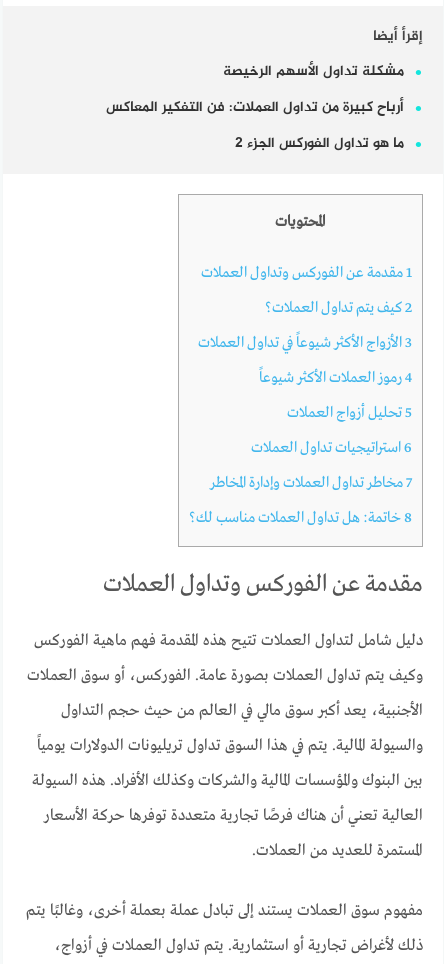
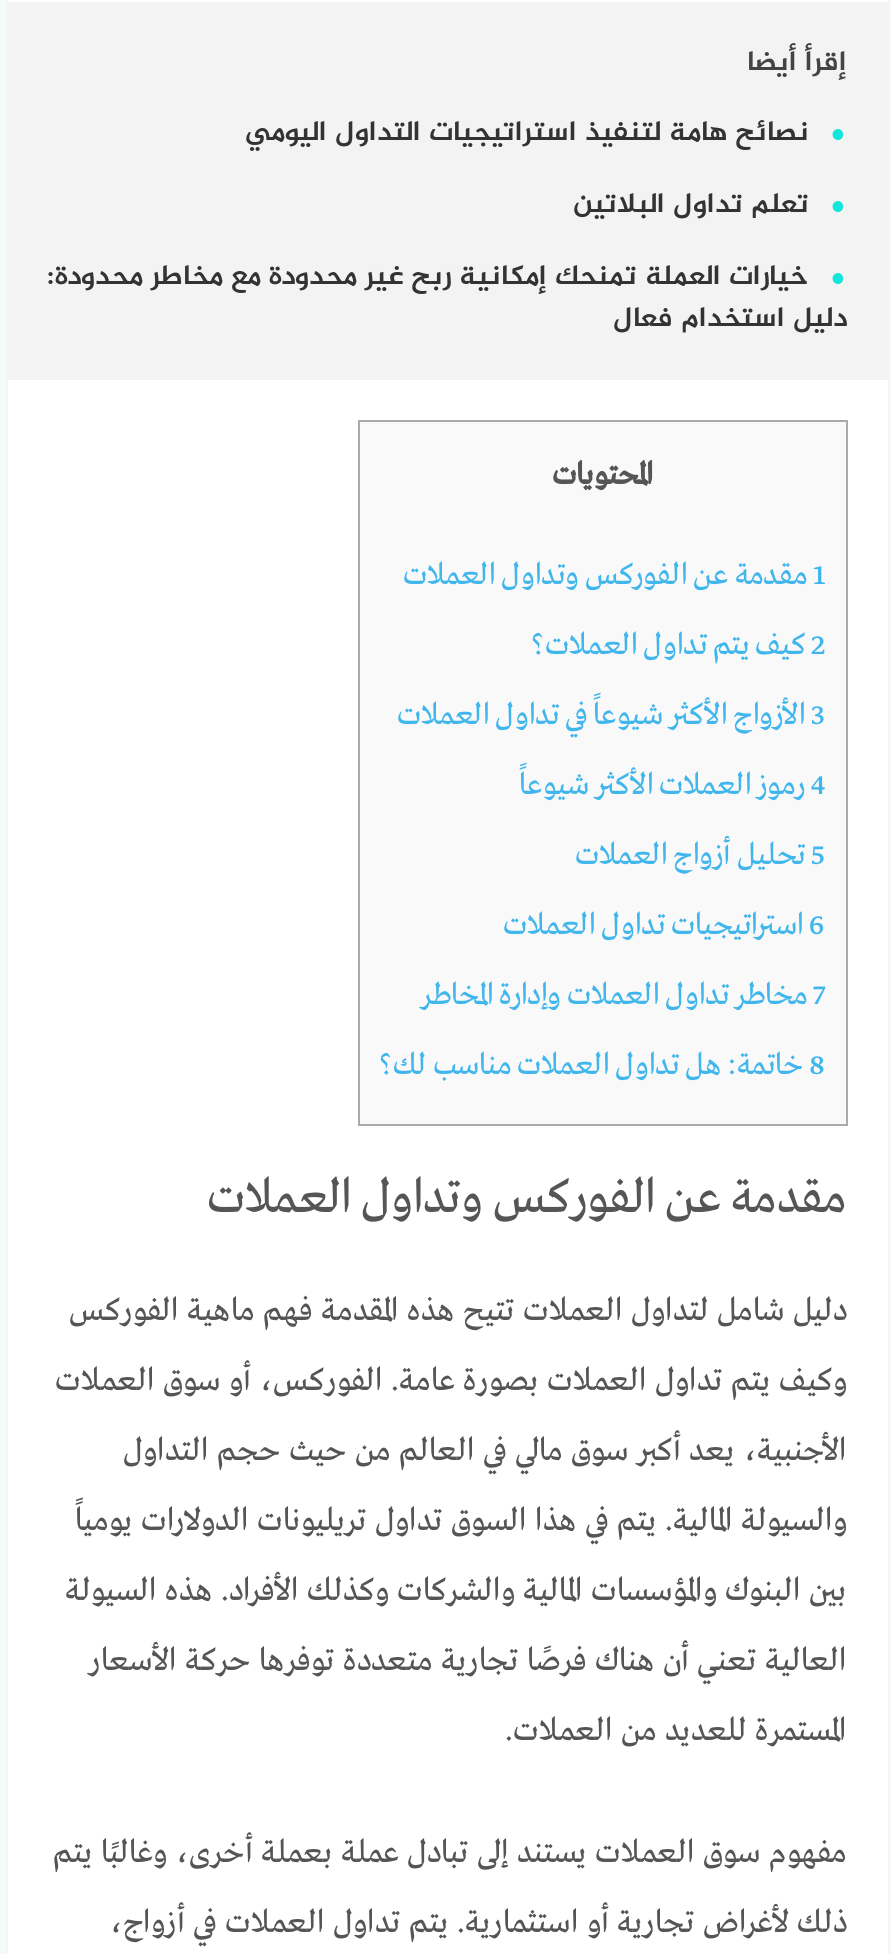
[222,60,403,83] مشكلة تداول الأسهم الرخيصة -> [245,109,809,155] نصائح هامة لتنفيذ استراتيجيات التداول اليومي
[105,96,403,119] أرباح كبيرة من تداول العملات: فن التفكير المعاكس -> [573,181,809,227] تعلم تداول البلاتين
[242,132,403,155] ما هو تداول الفوركس الجزء 2 -> [47,253,847,341] خيارات العملة تمنحك إمكانية ربح غير محدودة مع مخاطر محدودة: | دليل استخدام فعال

